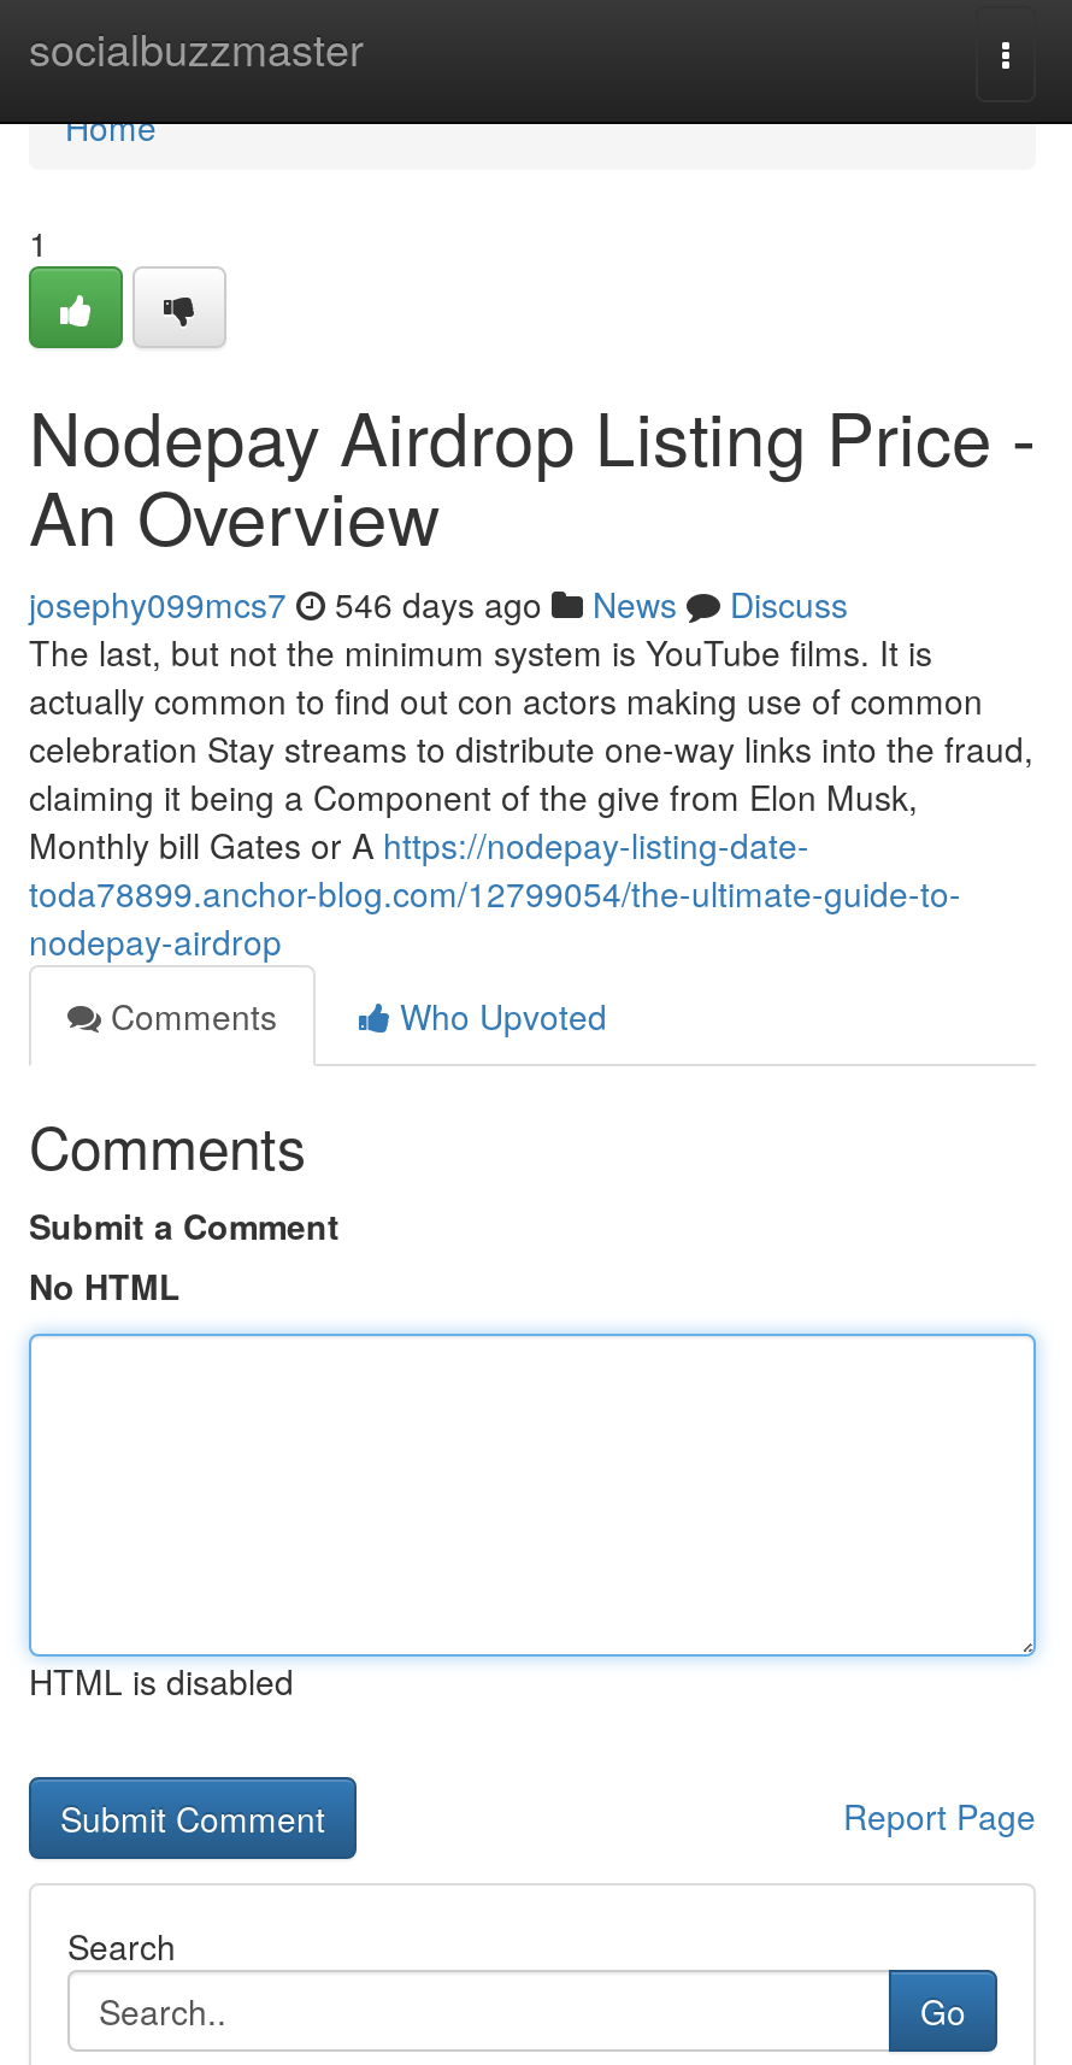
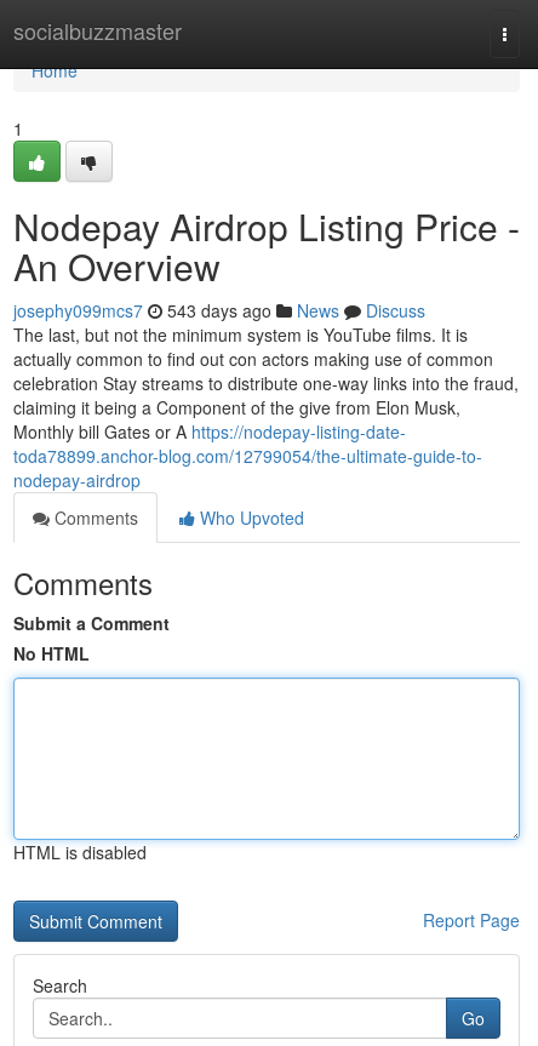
[29,580,848,628] josephy099mcs7 546 days ago News Discuss -> [13,298,425,322] josephy099mcs7 543 days ago News Discuss

